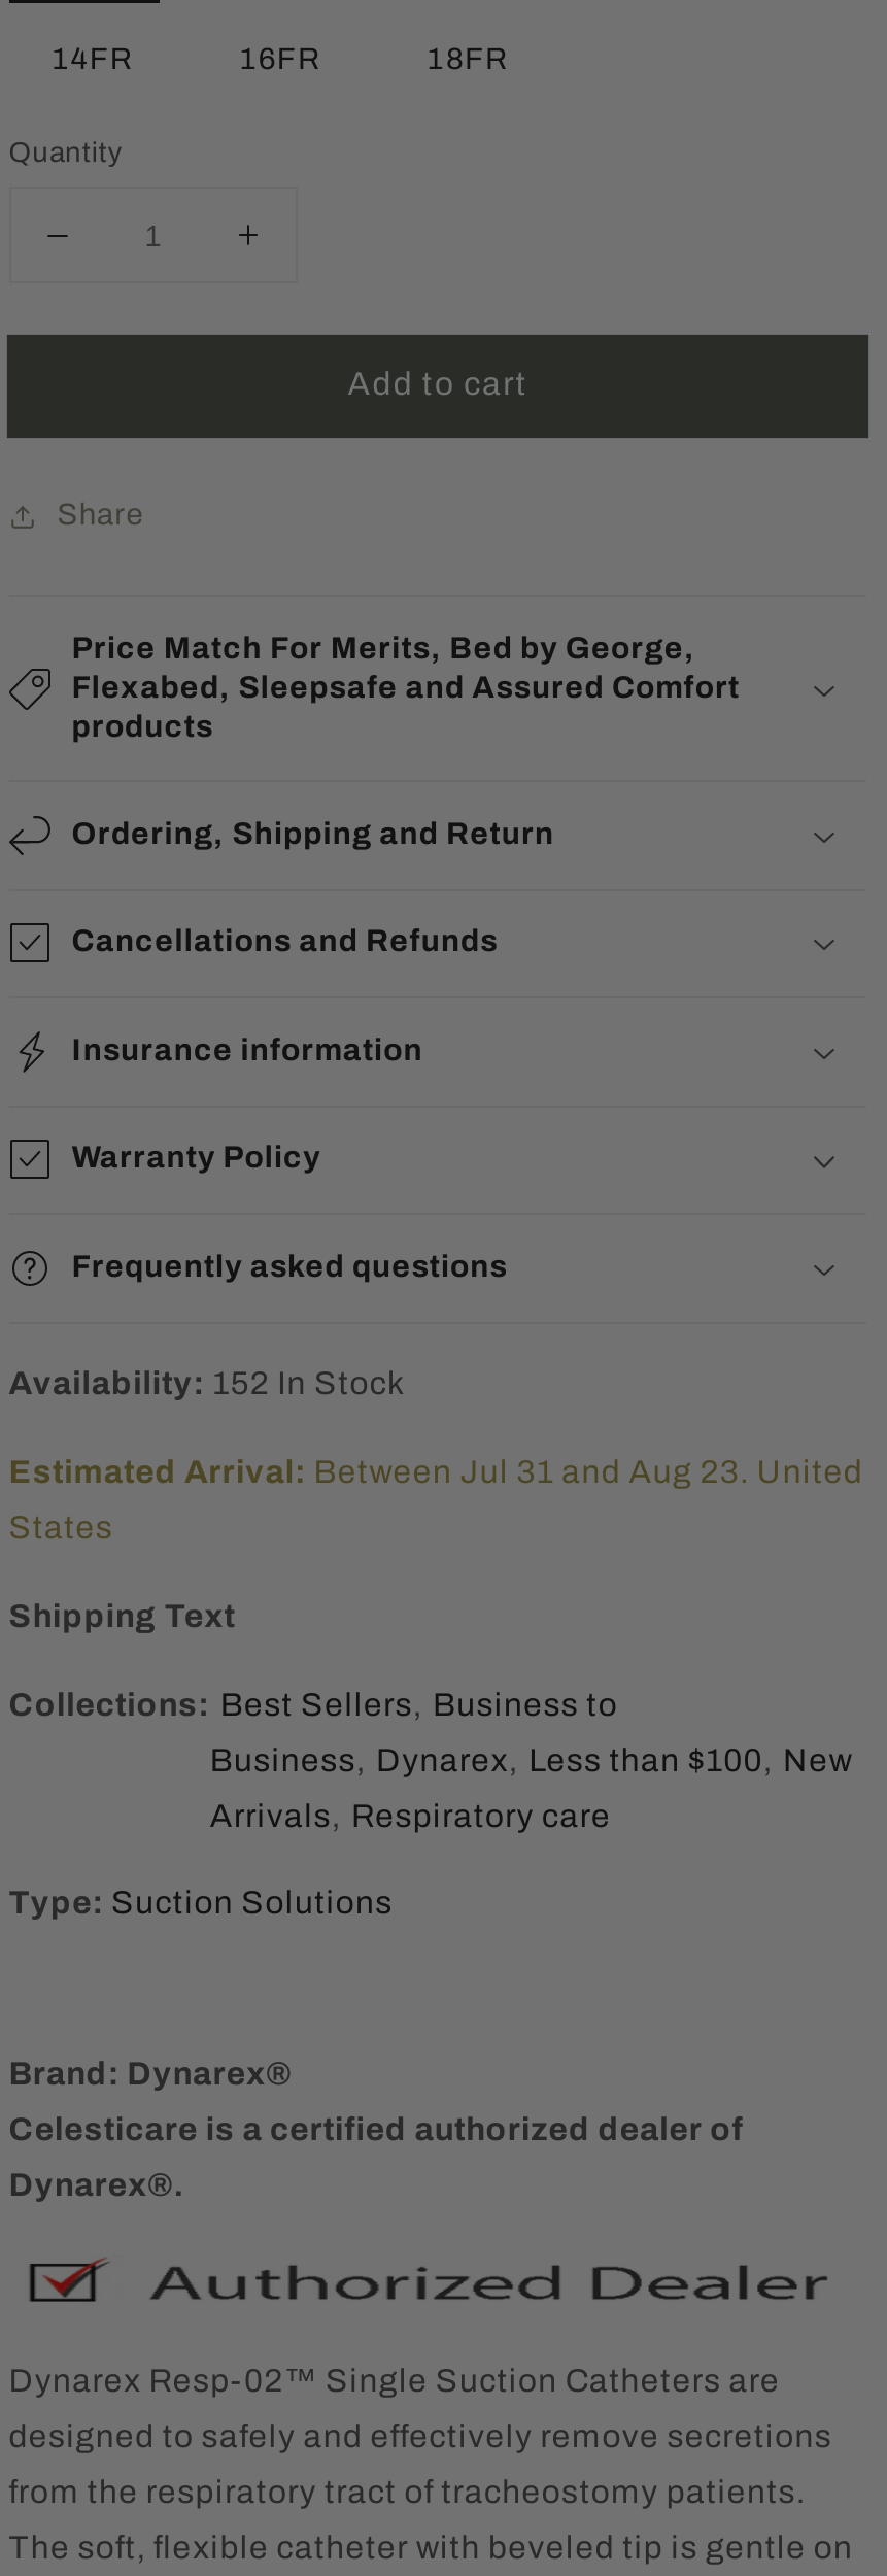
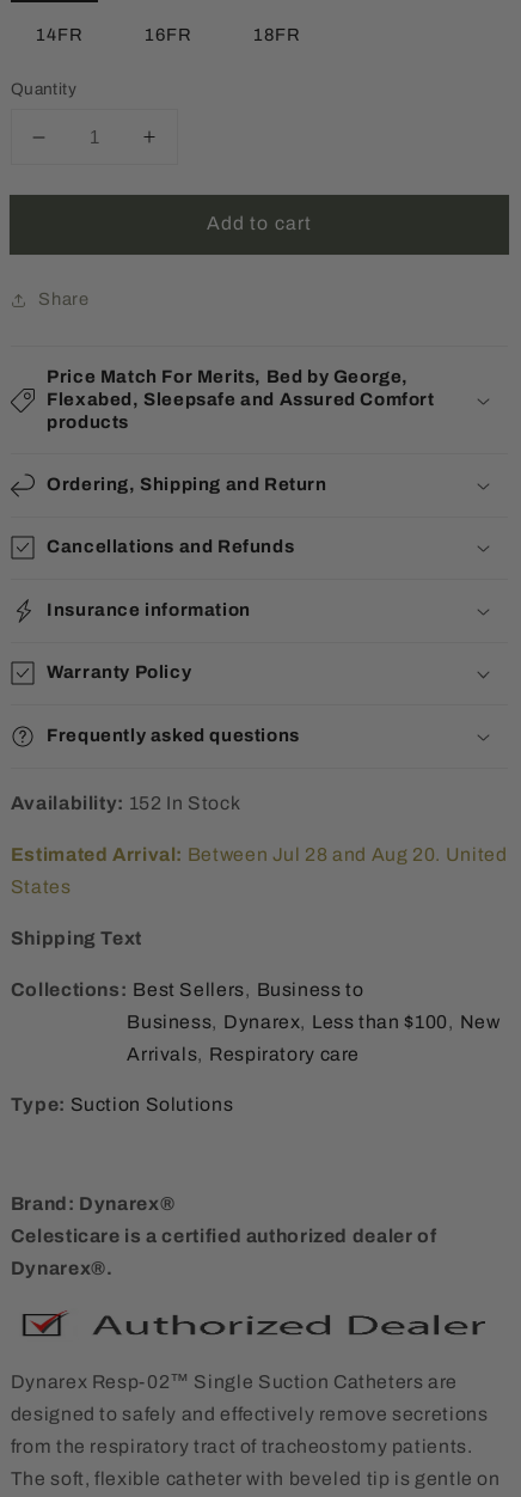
[9,1454,863,1489] Estimated Arrival: Between Jul 31 and Aug 23. United -> [11,844,507,865] Estimated Arrival: Between Jul 28 and Aug 20. United

